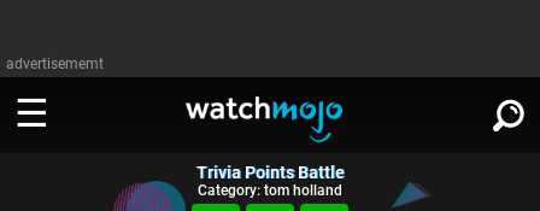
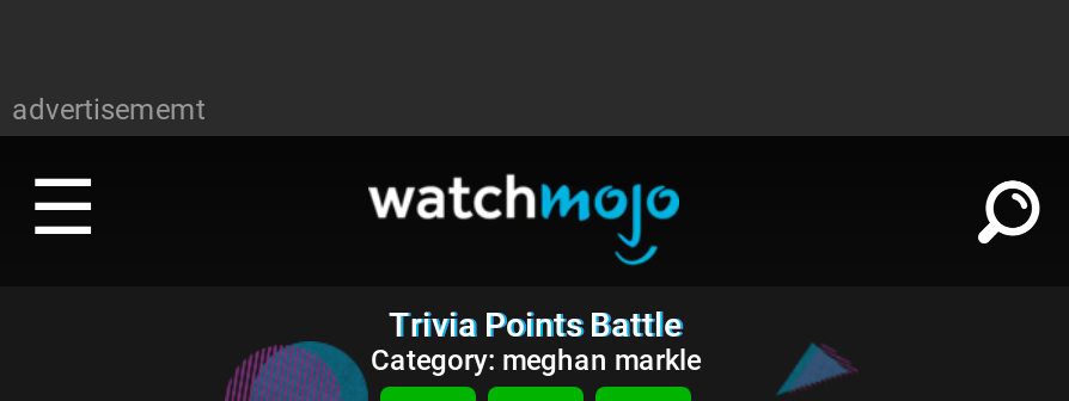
[198,182,342,199] Category: tom holland -> [371,344,701,377] Category: meghan markle

